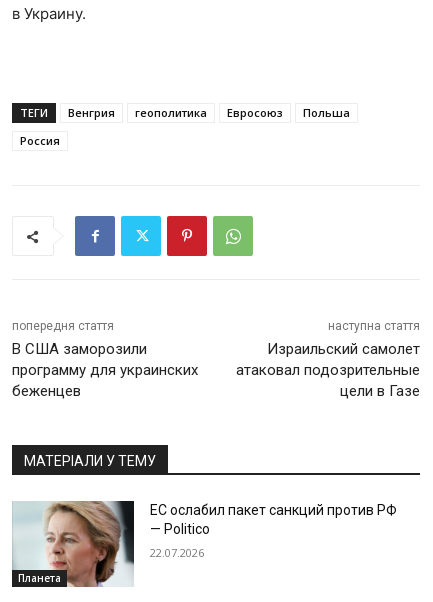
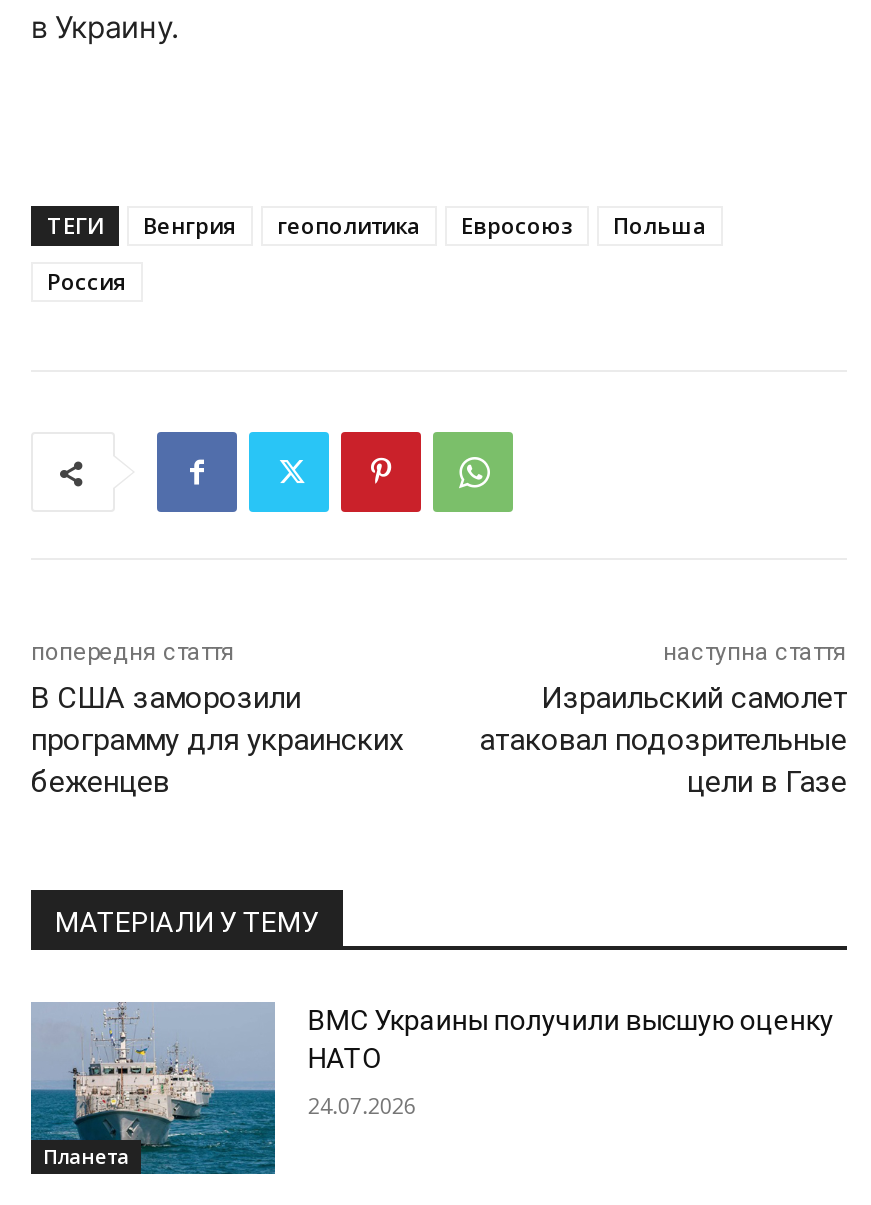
[12,500,397,588] [image] | ЕС ослабил пакет санкций против РФ | — Politico -> [31,1002,834,1176] [image] | ВМС Украины получили высшую оценку | НАТО
[150,545,204,560] 22.07.2026 -> [308,1090,416,1120] 24.07.2026

